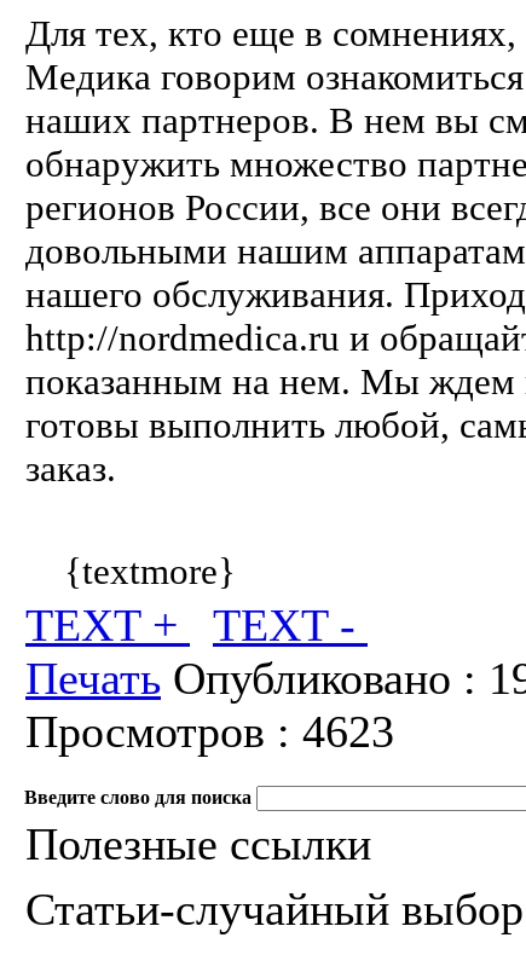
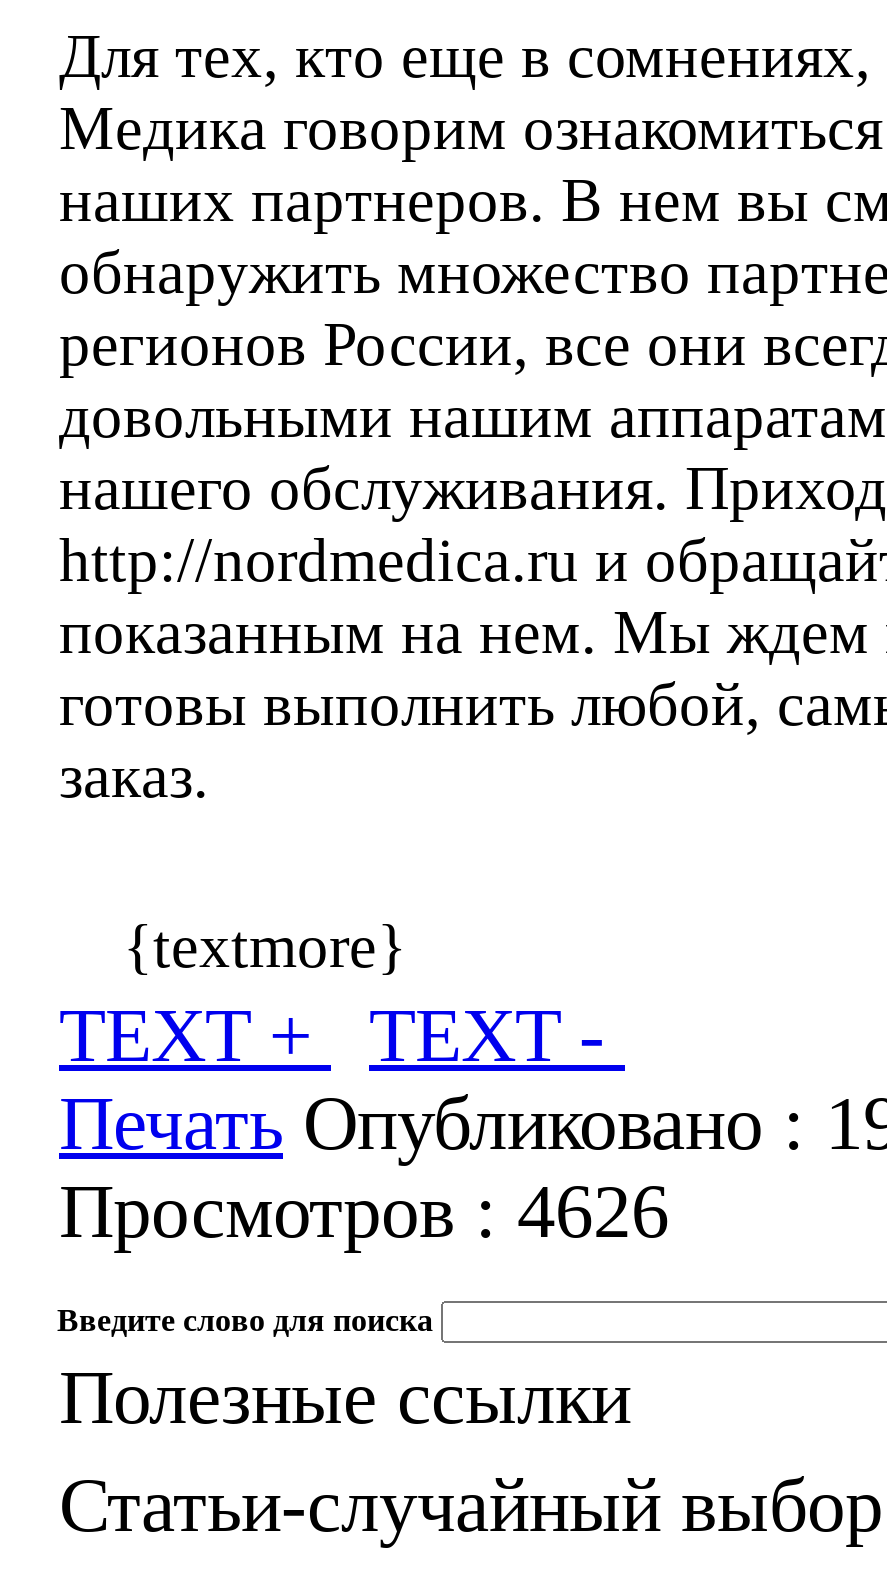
[25,706,394,757] Просмотров : 4623 -> [59,1169,669,1253] Просмотров : 4626

